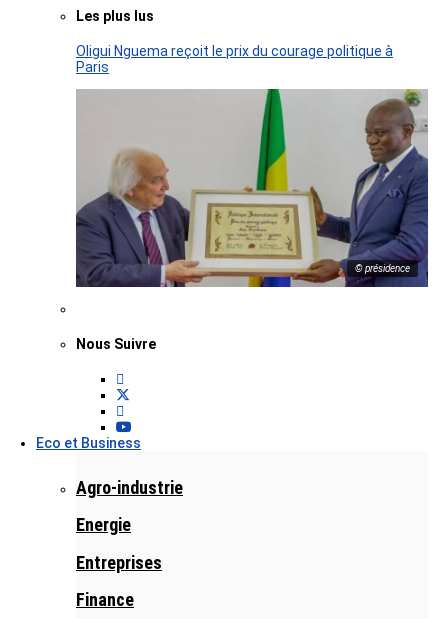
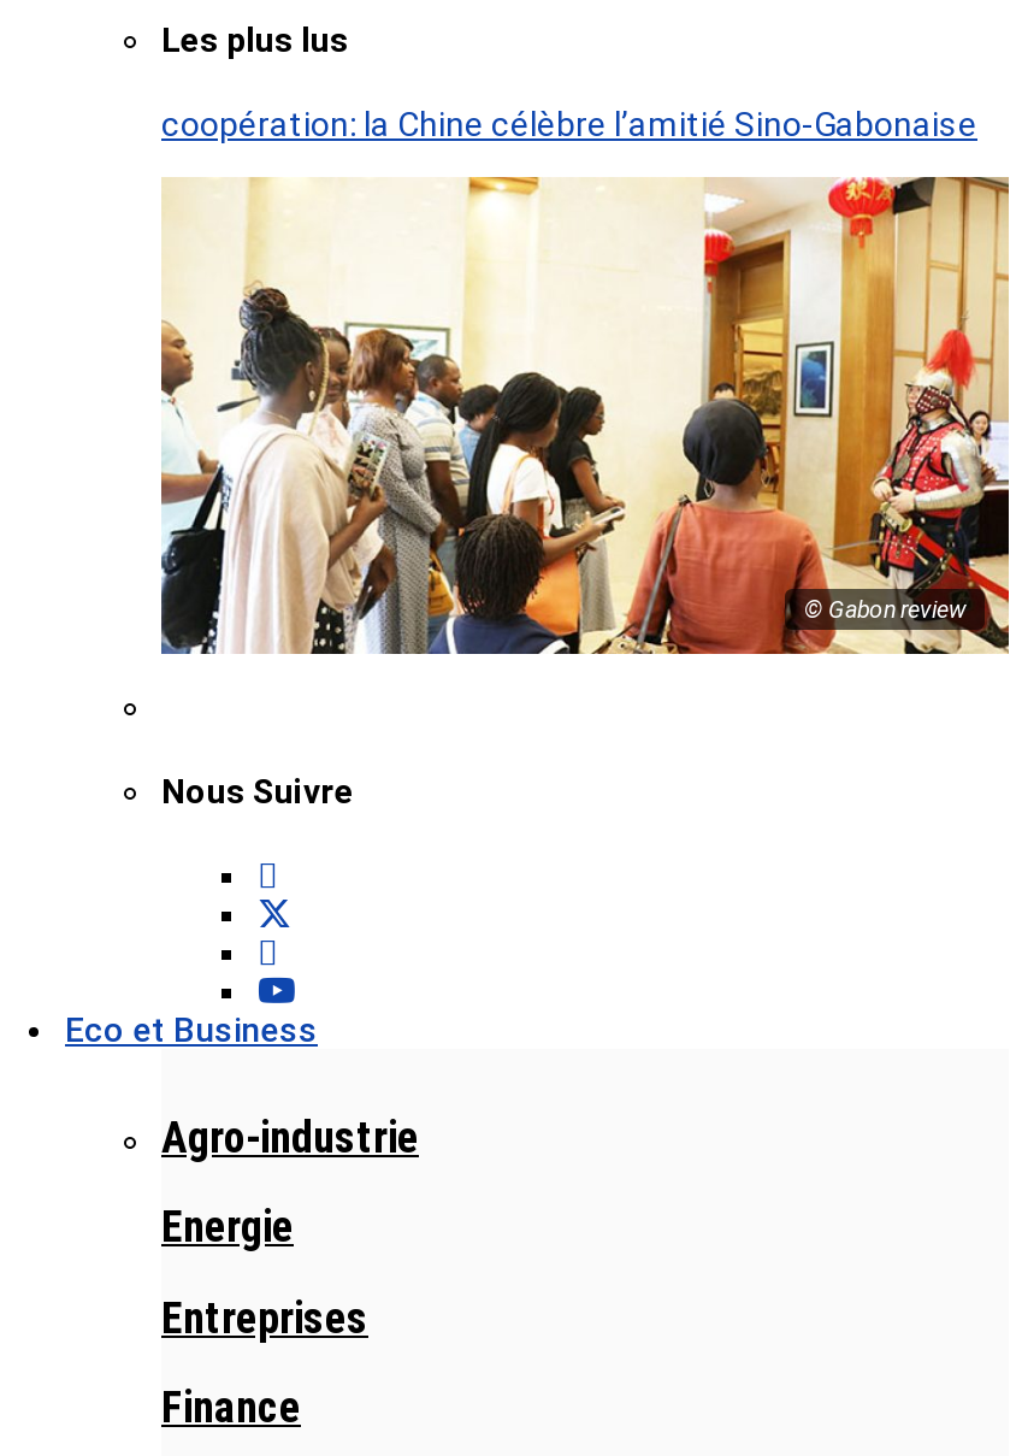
[76,43,393,75] Oligui Nguema reçoit le prix du courage politique à | Paris -> [161,105,977,143] coopération: la Chine célèbre l’amitié Sino-Gabonaise
[75,88,429,288] [image] | © présidence -> [161,175,1011,656] [image] | © Gabon review

